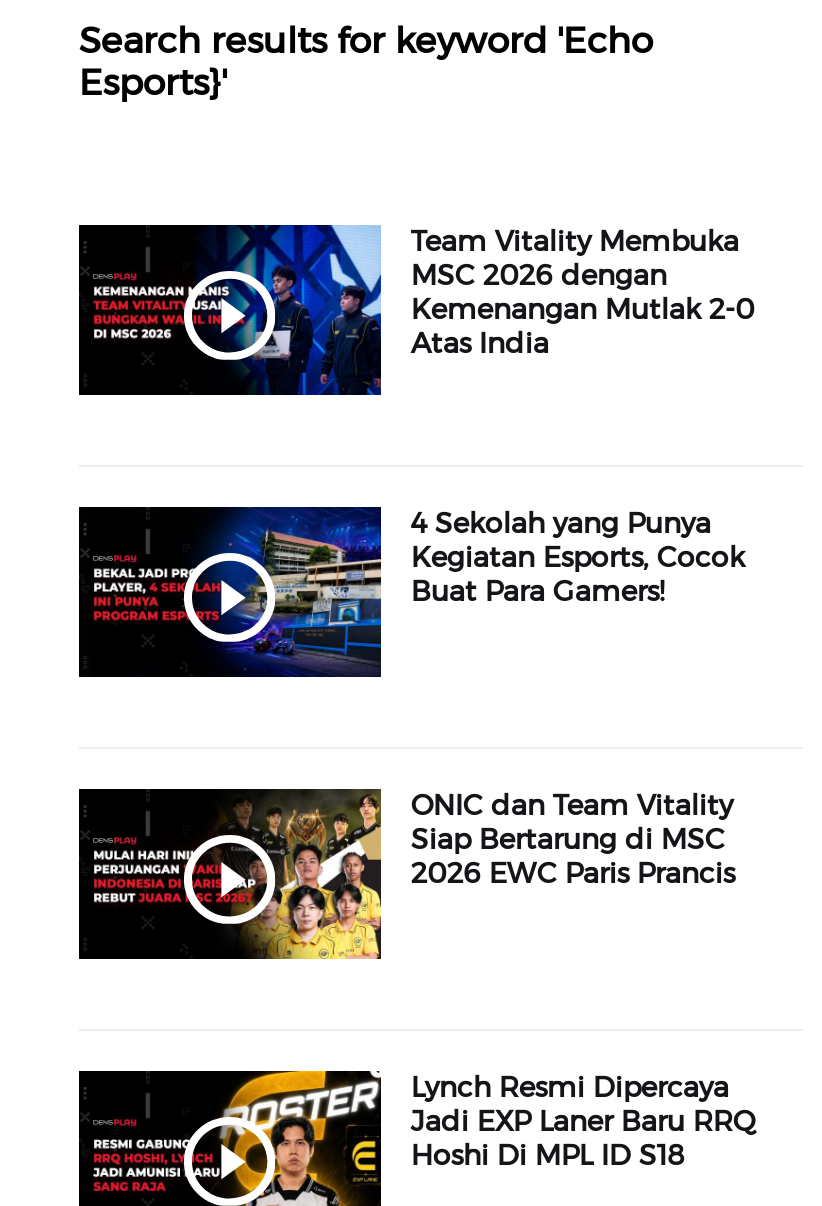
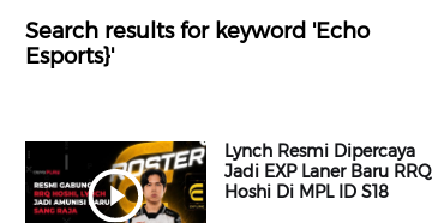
[79,223,755,397] [image] | Team Vitality Membuka | MSC 2026 dengan | Kemenangan Mutlak 2-0 | Atas India -> none
[79,505,745,681] [image] | 4 Sekolah yang Punya | Kegiatan Esports, Cocok | Buat Para Gamers! -> none
[79,787,735,963] [image] | ONIC dan Team Vitality | Siap Bertarung di MSC | 2026 EWC Paris Prancis -> none

